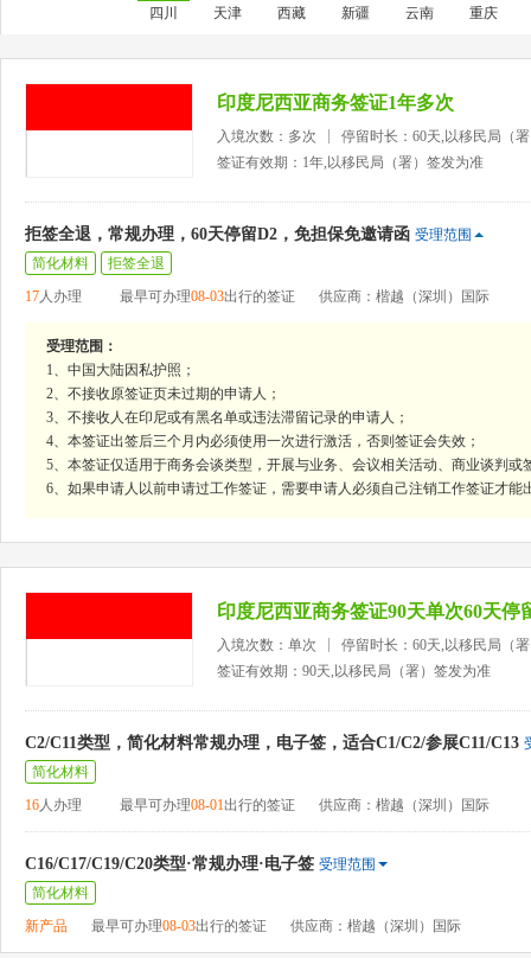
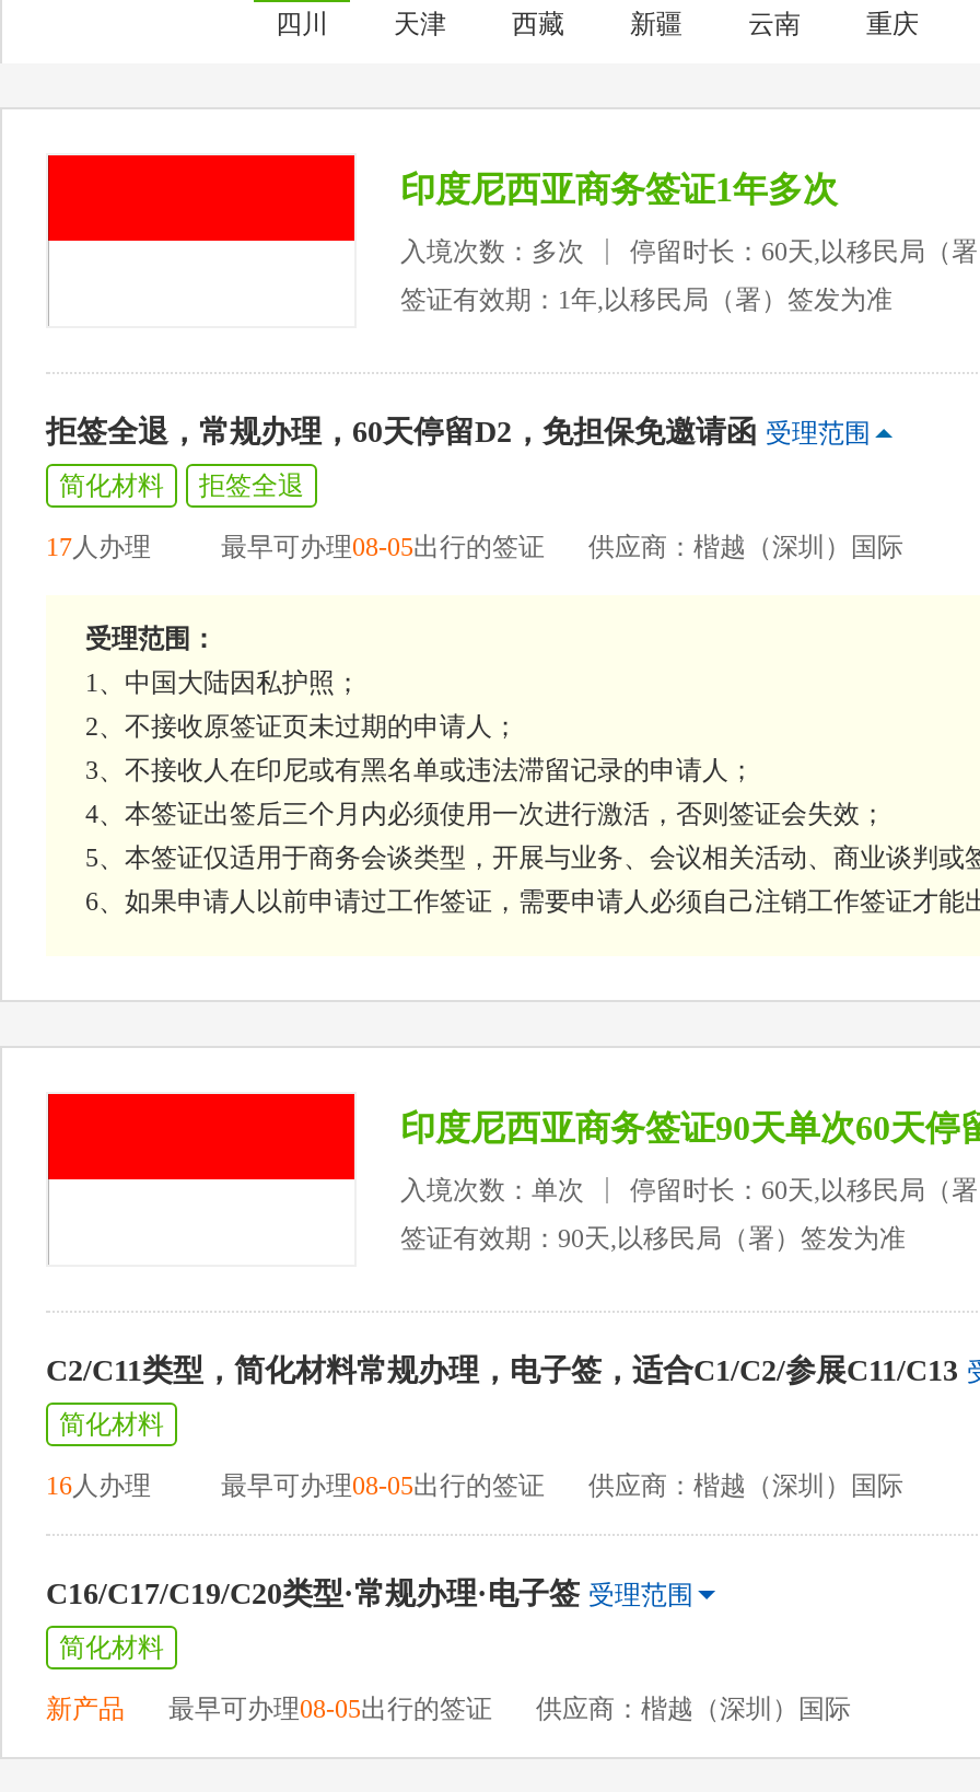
[120,288,295,305] 最早可办理08-03出行的签证 -> [221,532,545,562] 最早可办理08-05出行的签证
[120,797,295,813] 最早可办理08-01出行的签证 -> [221,1470,545,1501] 最早可办理08-05出行的签证
[91,918,267,934] 最早可办理08-03出行的签证 -> [168,1694,492,1724] 最早可办理08-05出行的签证

